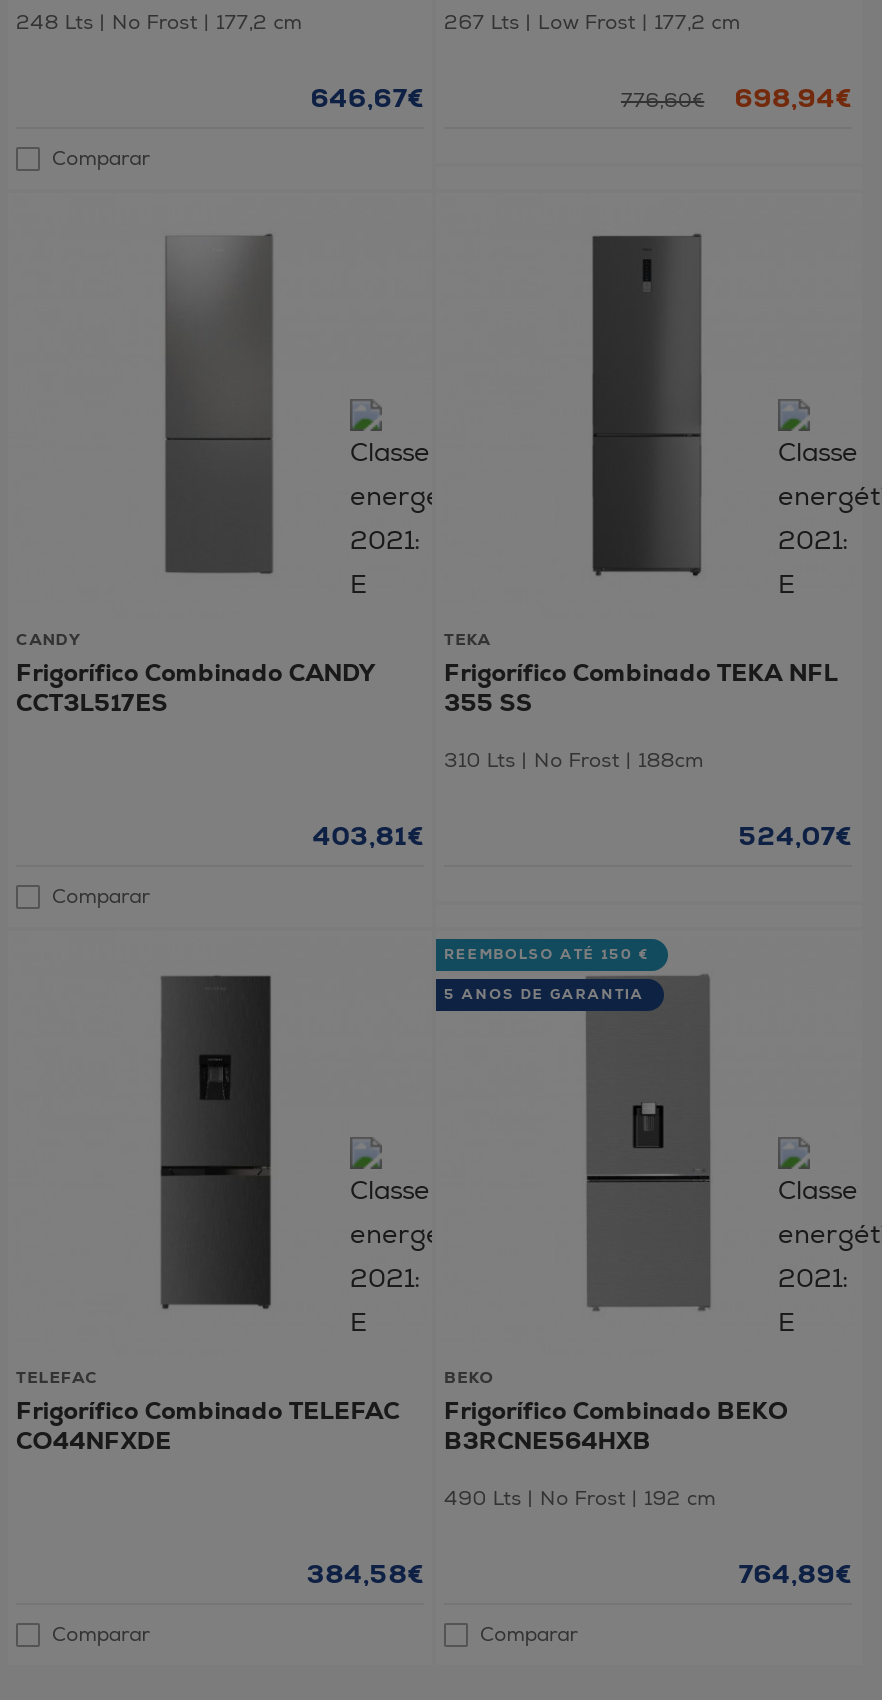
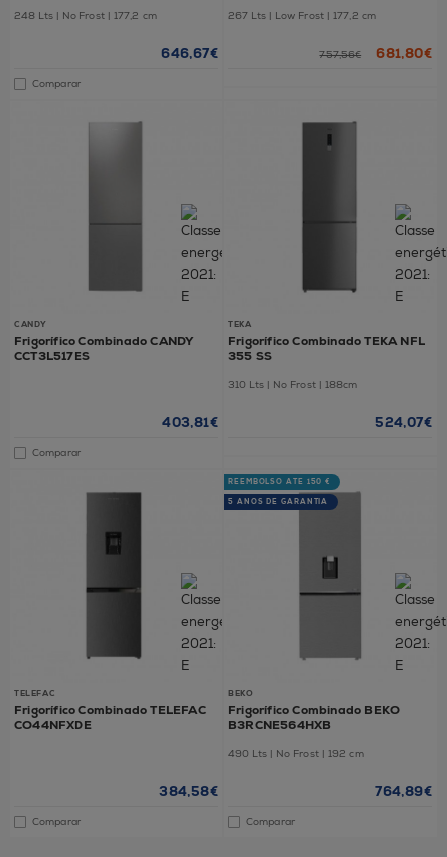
[621,89,704,113] 776,60€ -> [319,49,361,61] 757,56€
[734,83,852,115] 698,94€ -> [376,46,432,62] 681,80€

